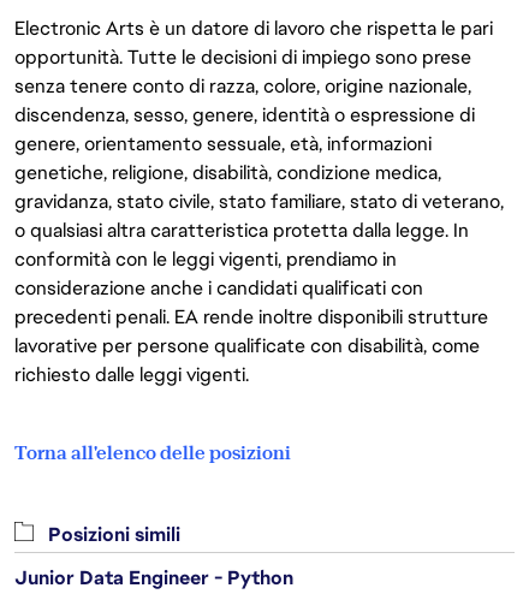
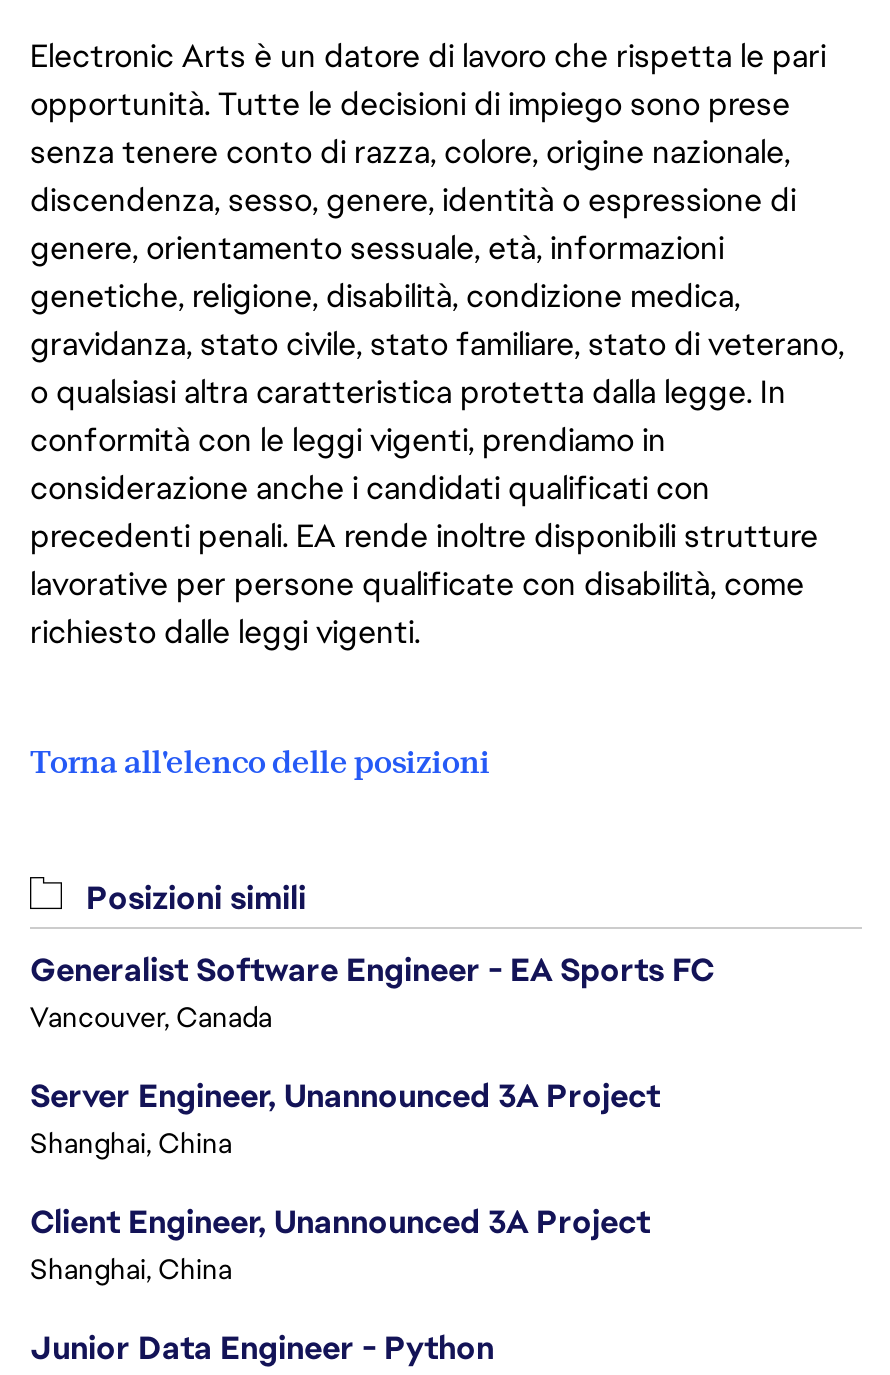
none -> [30,949,714,1287] Generalist Software Engineer - EA Sports FC | Vancouver, Canada | Server Engineer, Unannounced 3A Project | Shanghai, China | Client Engineer, Unannounced 3A Project | Shanghai, China

